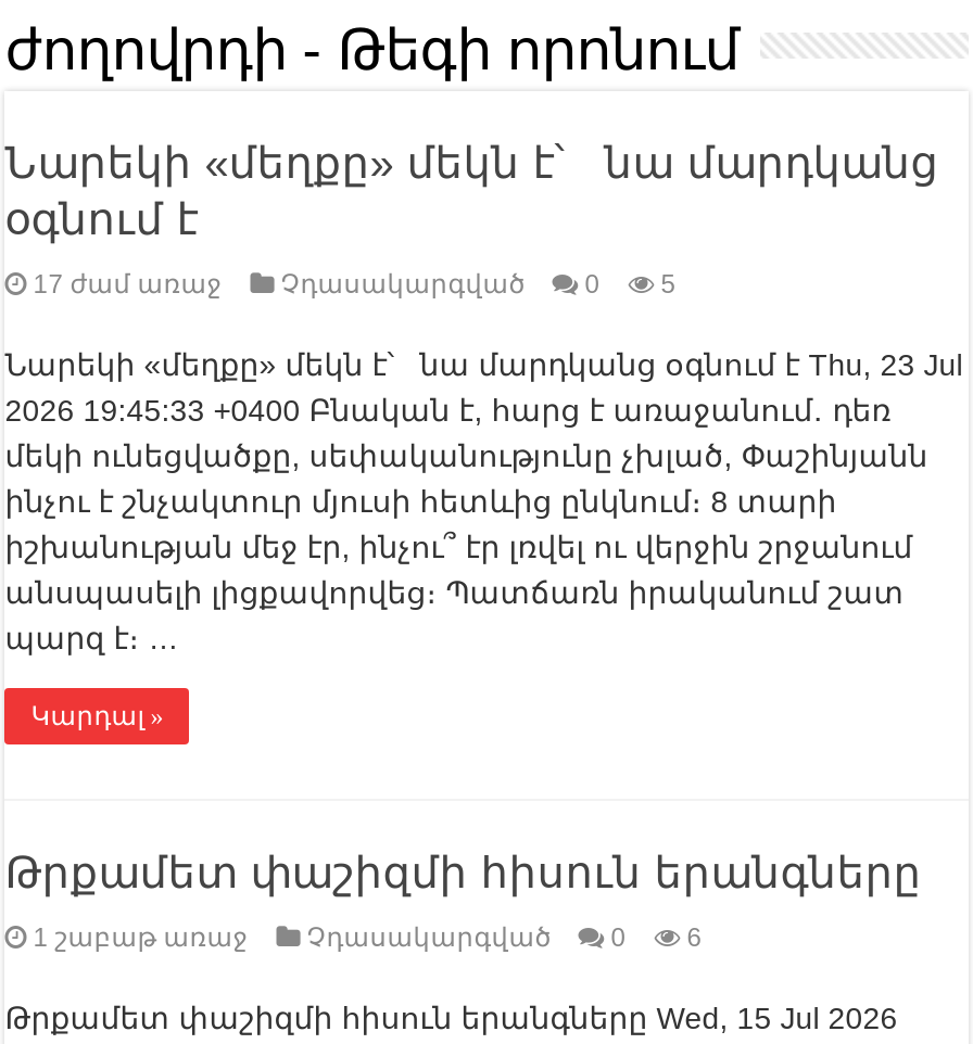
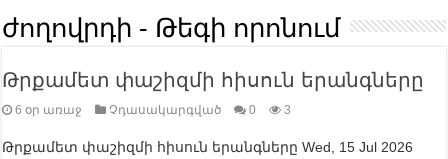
[5,140,939,244] Նարեկի «մեղքը» մեկն է՝ նա մարդկանց | օգնում է -> none
[5,270,963,953] 5 | Նարեկի «մեղքը» մեկն է՝ նա մարդկանց օգնում է Thu, 23 Jul | 2026 19:45:33 +0400 Բնական է, հարց է առաջանում․ դեռ | մեկի ունեցվածքը, սեփականությունը չխլած, Փաշինյանն | ինչու է շնչակտուր մյուսի հետևից ընկնում։ 8 տարի | իշխանության մեջ էր, ինչու՞ էր լռվել ու վերջին շրջանում | անսպասելի լիցքավորվեց։ Պատճառն իրականում շատ | պարզ է։ … | Կարդալ » | 1 շաբաթ առաջ | Չդասակարգված | 0 | 6 -> [284,103,291,117] 3
[33,270,222,300] 17 ժամ առաջ -> [15,103,82,117] 6 օր առաջ
moved [5,849,921,897] -> [2,69,424,91]: Թրքամետ փաշիզմի հիսուն երանգները

